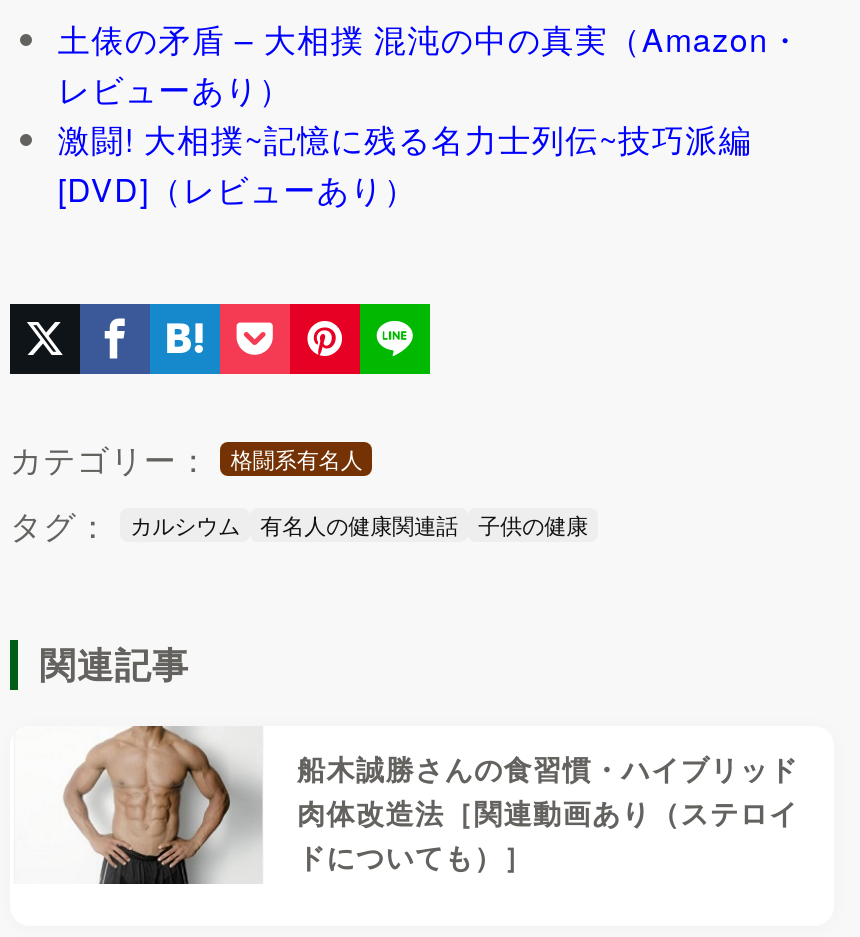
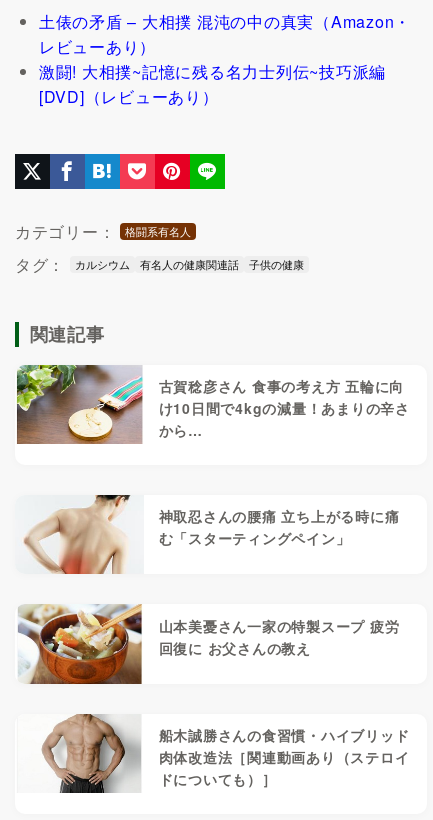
none -> [16,364,410,445] [image] | 古賀稔彦さん 食事の考え方 五輪に向 | け10日間で4kgの減量！あまりの辛さ | から…
none -> [17,604,399,685] [image] | 山本美憂さん一家の特製スープ 疲労 | 回復に お父さんの教え
none -> [23,494,399,575] [image] | 神取忍さんの腰痛 立ち上がる時に痛 | む「スターティングペイン」

